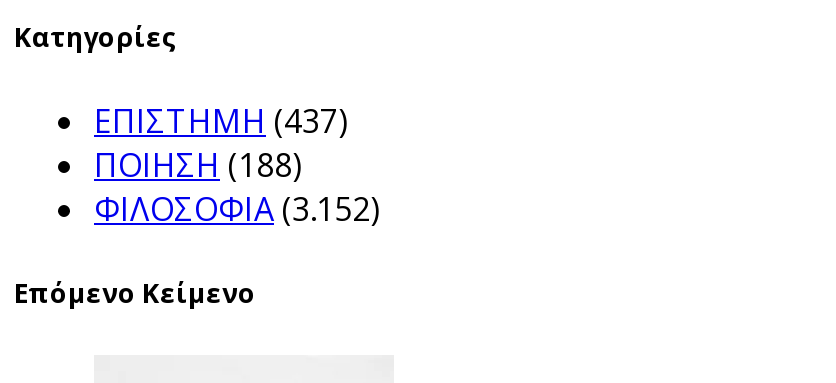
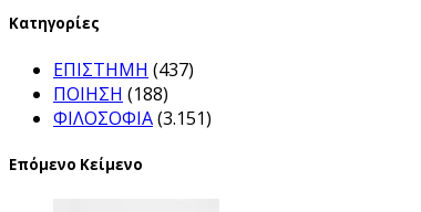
[94,187,380,231] ΦΙΛΟΣΟΦΙΑ (3.152) -> [53,106,212,130] ΦΙΛΟΣΟΦΙΑ (3.151)

